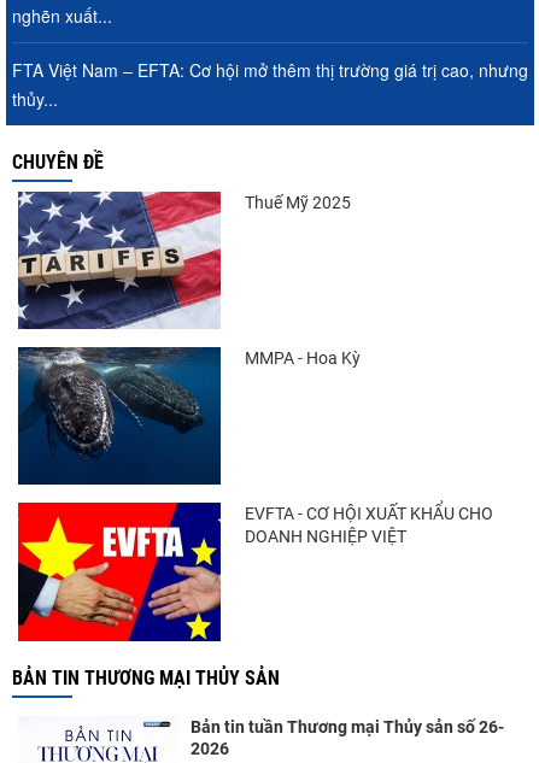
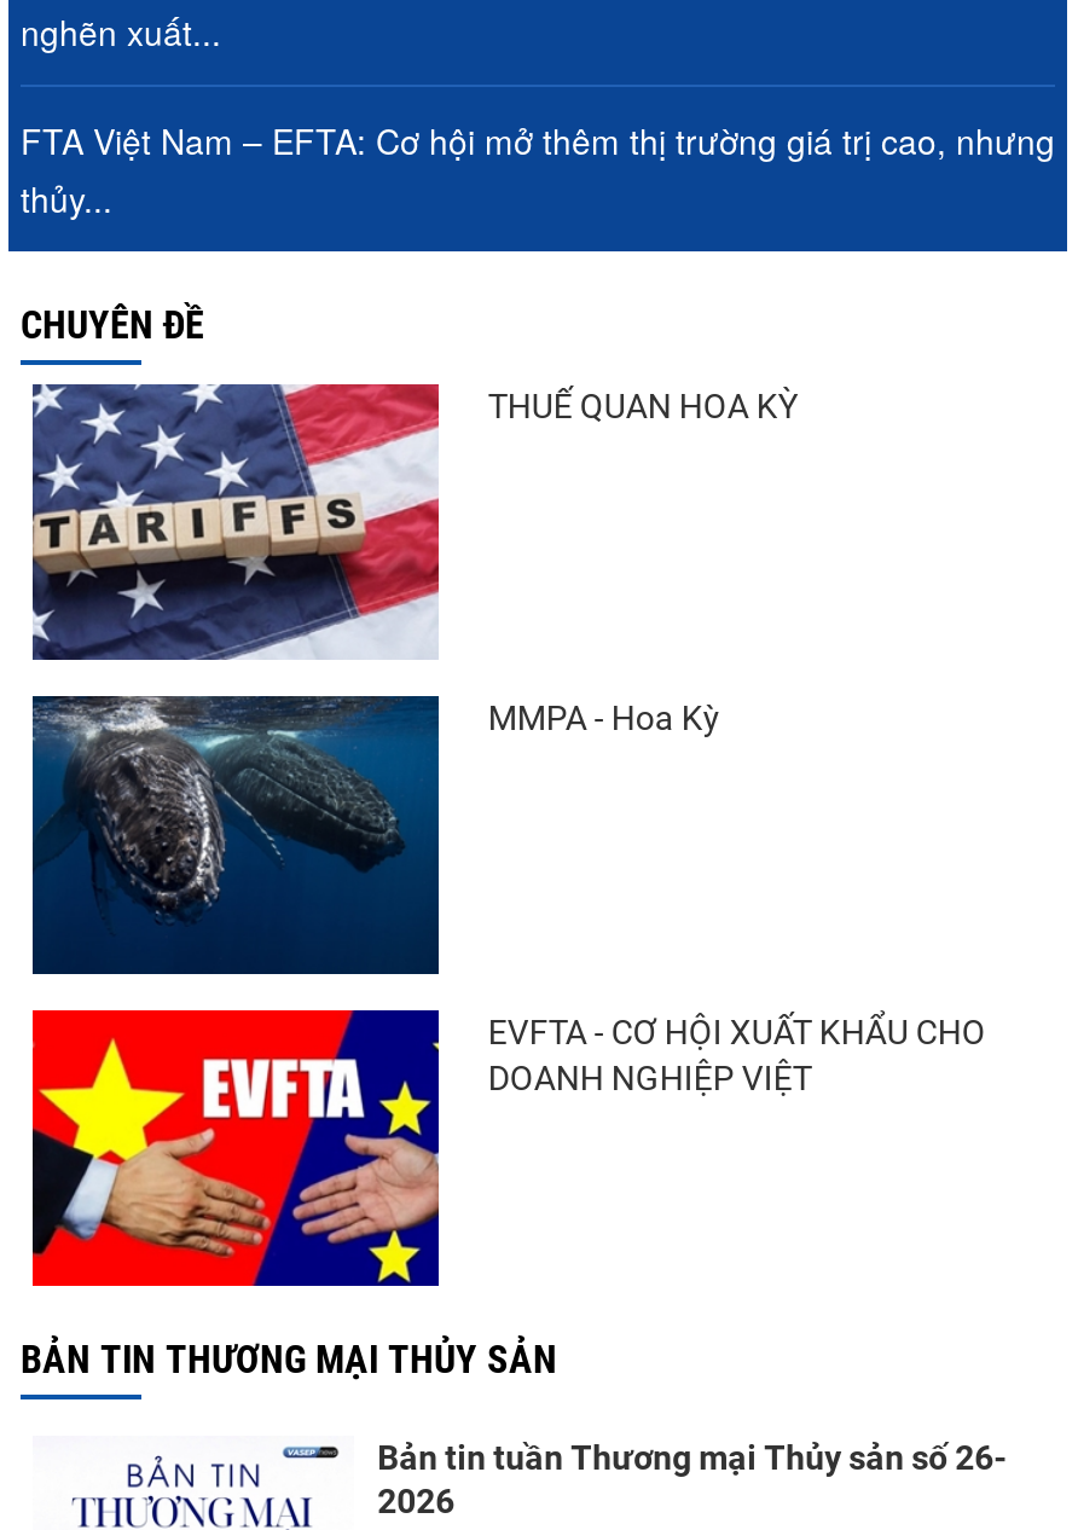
[245,193,351,212] Thuế Mỹ 2025 -> [488,387,797,425] THUẾ QUAN HOA KỲ

